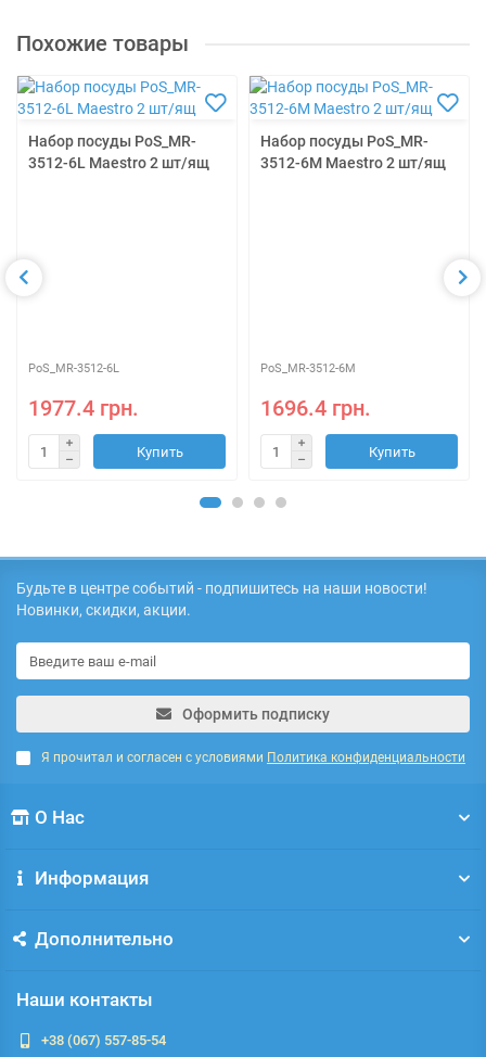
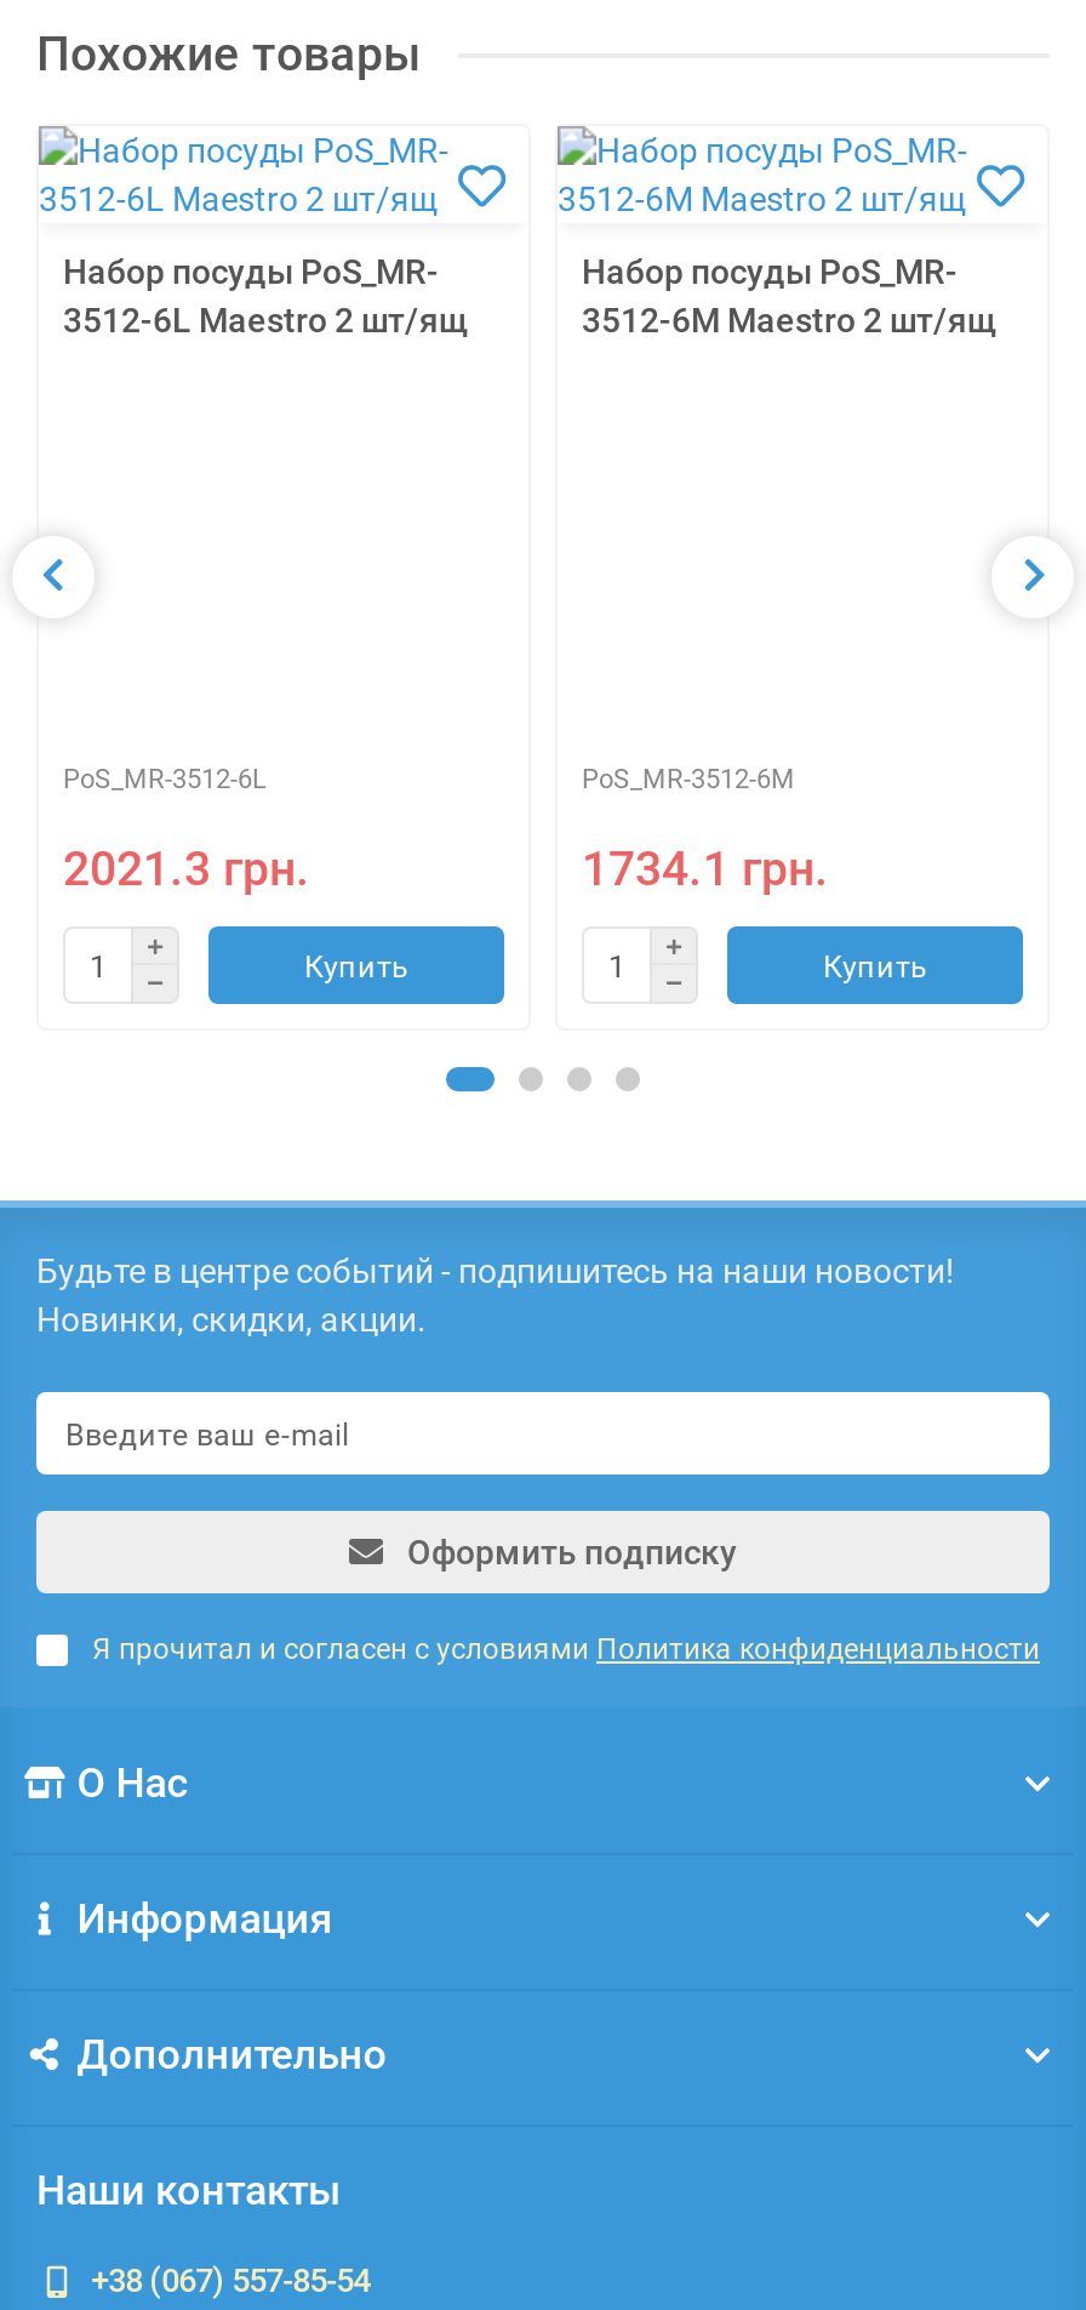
[28,396,139,421] 1977.4 грн. -> [63,842,310,898] 2021.3 грн.
[260,396,371,421] 1696.4 грн. -> [582,842,829,898] 1734.1 грн.

